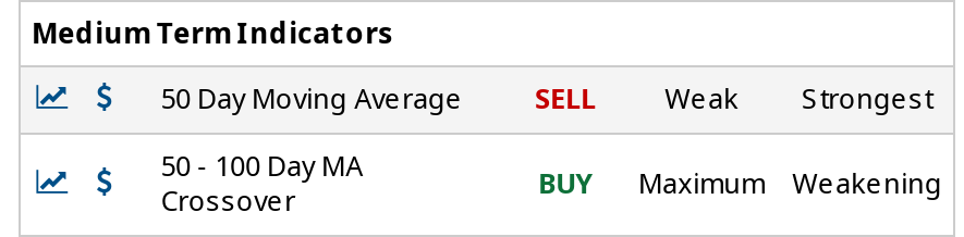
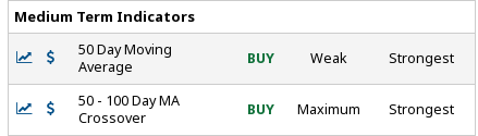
[160,81,596,118] 50 Day Moving Average | SELL -> [79,41,274,76] 50 Day Moving | Average | BUY
[792,166,942,203] Weakening -> [389,100,454,119] Strongest

